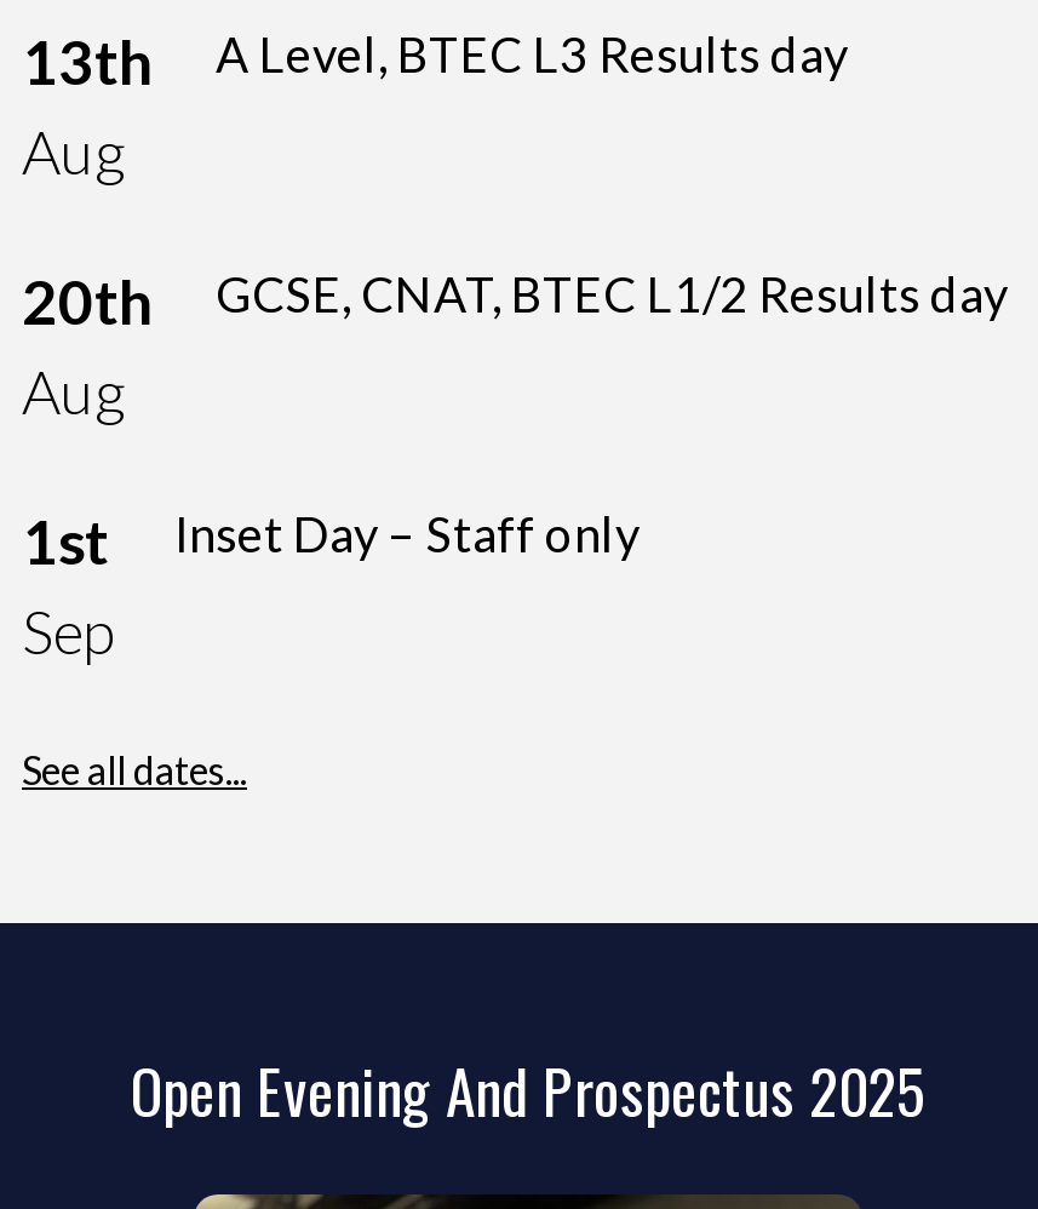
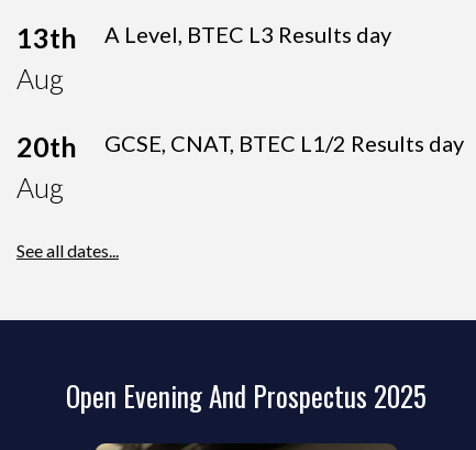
[22,503,114,666] 1st | Sep -> none
[174,503,640,562] Inset Day – Staff only -> none

